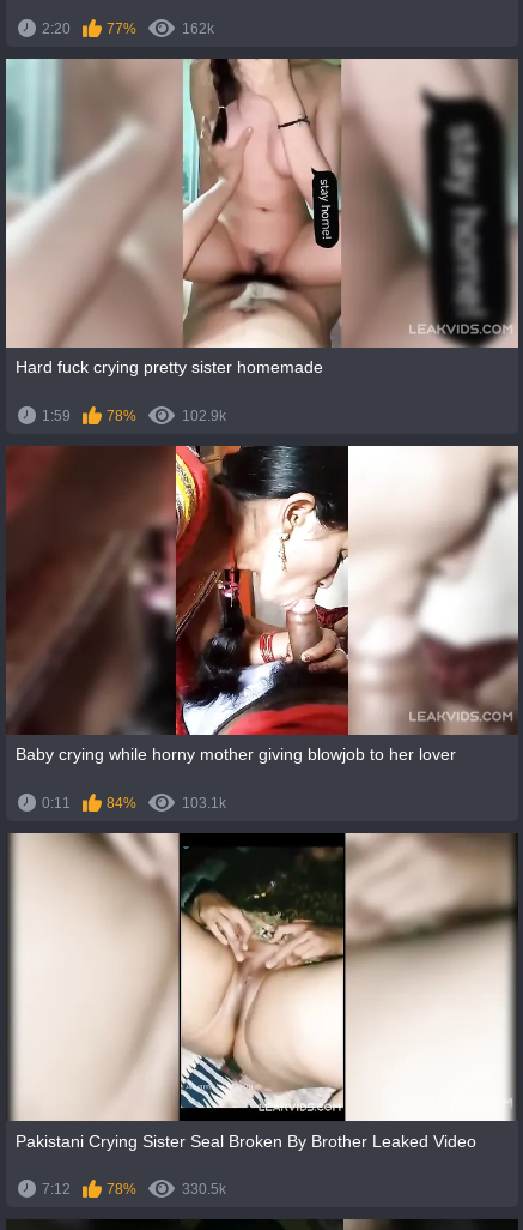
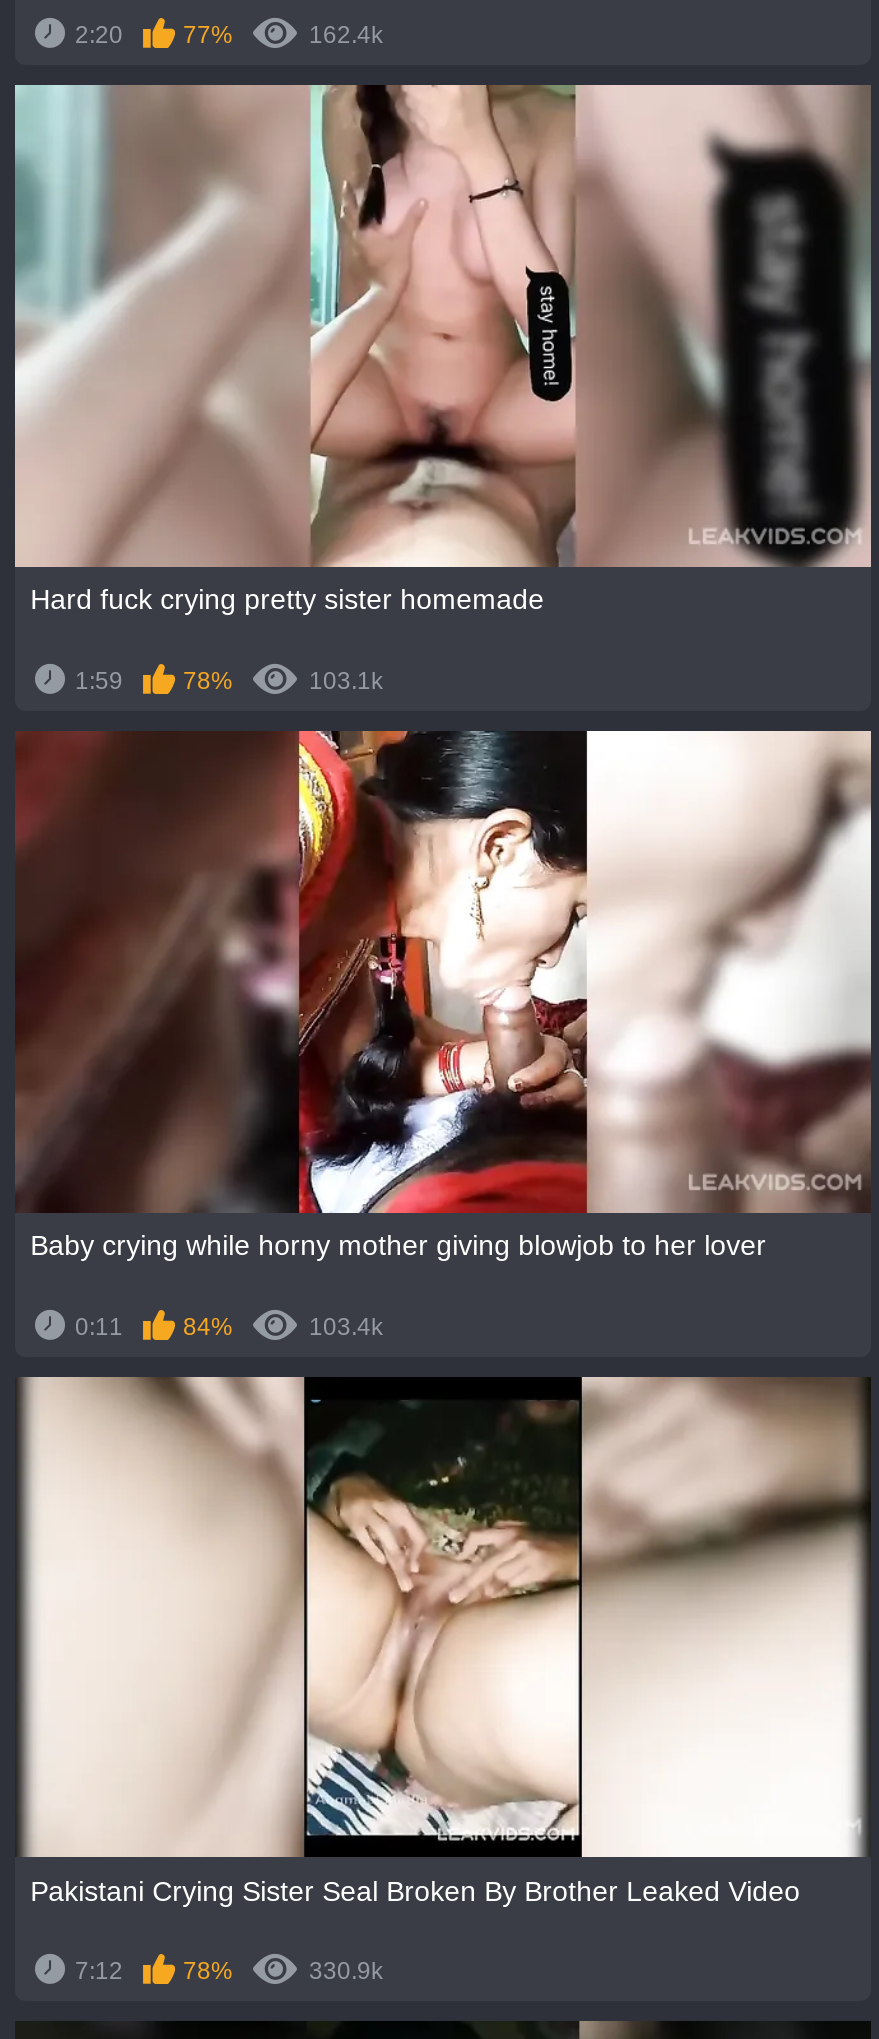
[182,21,214,37] 162k -> [309,21,383,49] 162.4k
[182,407,226,424] 102.9k -> [309,667,383,695] 103.1k
[182,794,226,811] 103.1k -> [309,1312,383,1340] 103.4k
[182,1181,226,1198] 330.5k -> [309,1958,383,1986] 330.9k

